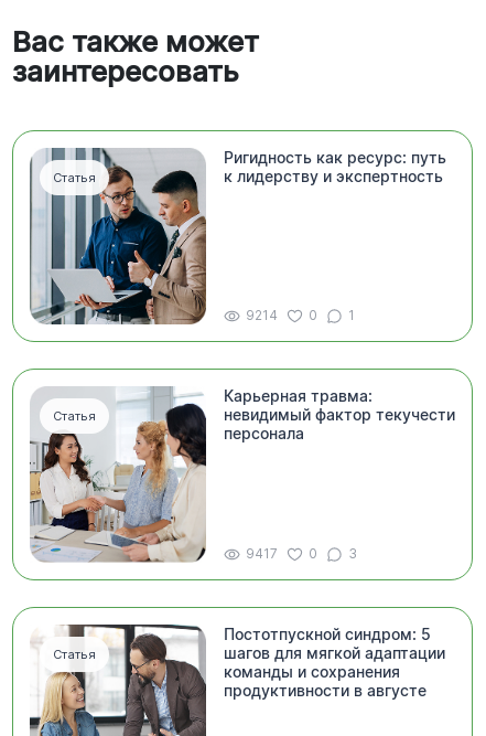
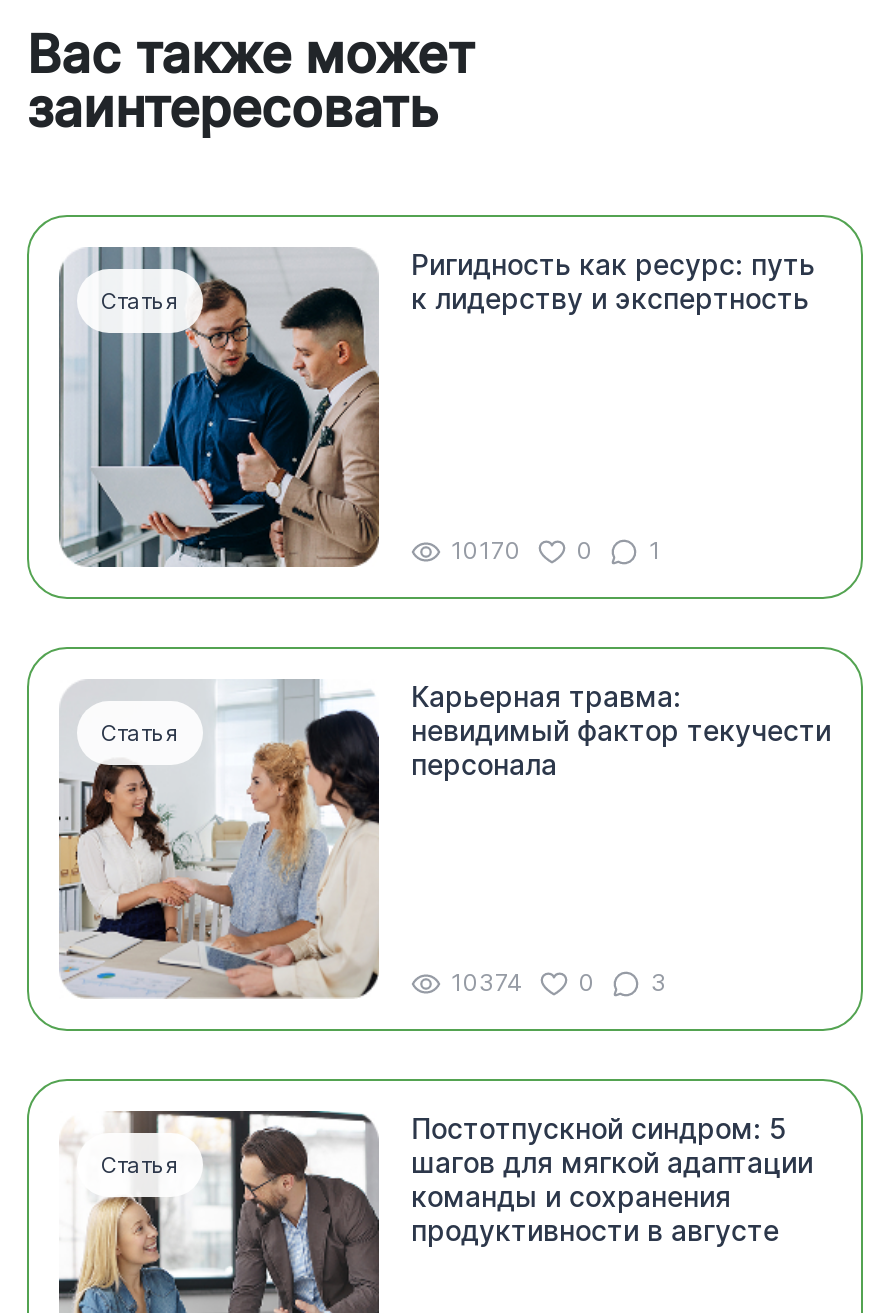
[246,307,355,323] 9214 0 1 -> [451,535,661,565] 10170 0 1
[246,545,357,562] 9417 0 3 -> [451,967,667,997] 10374 0 3

